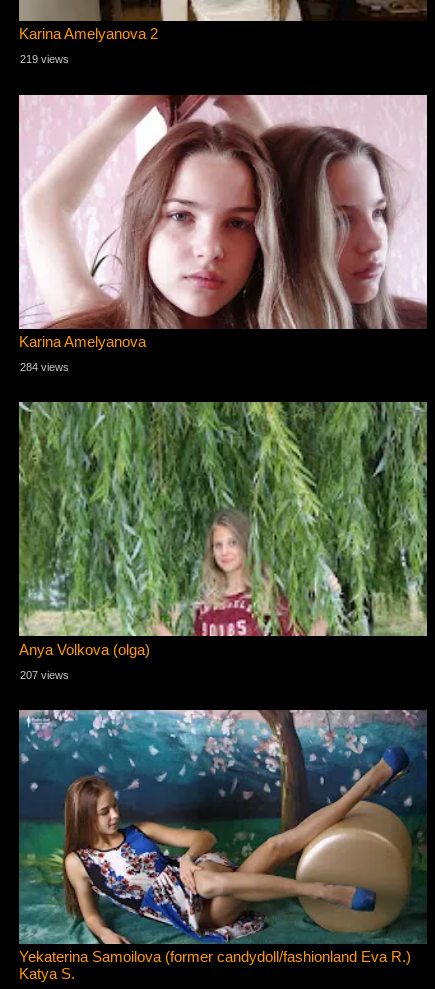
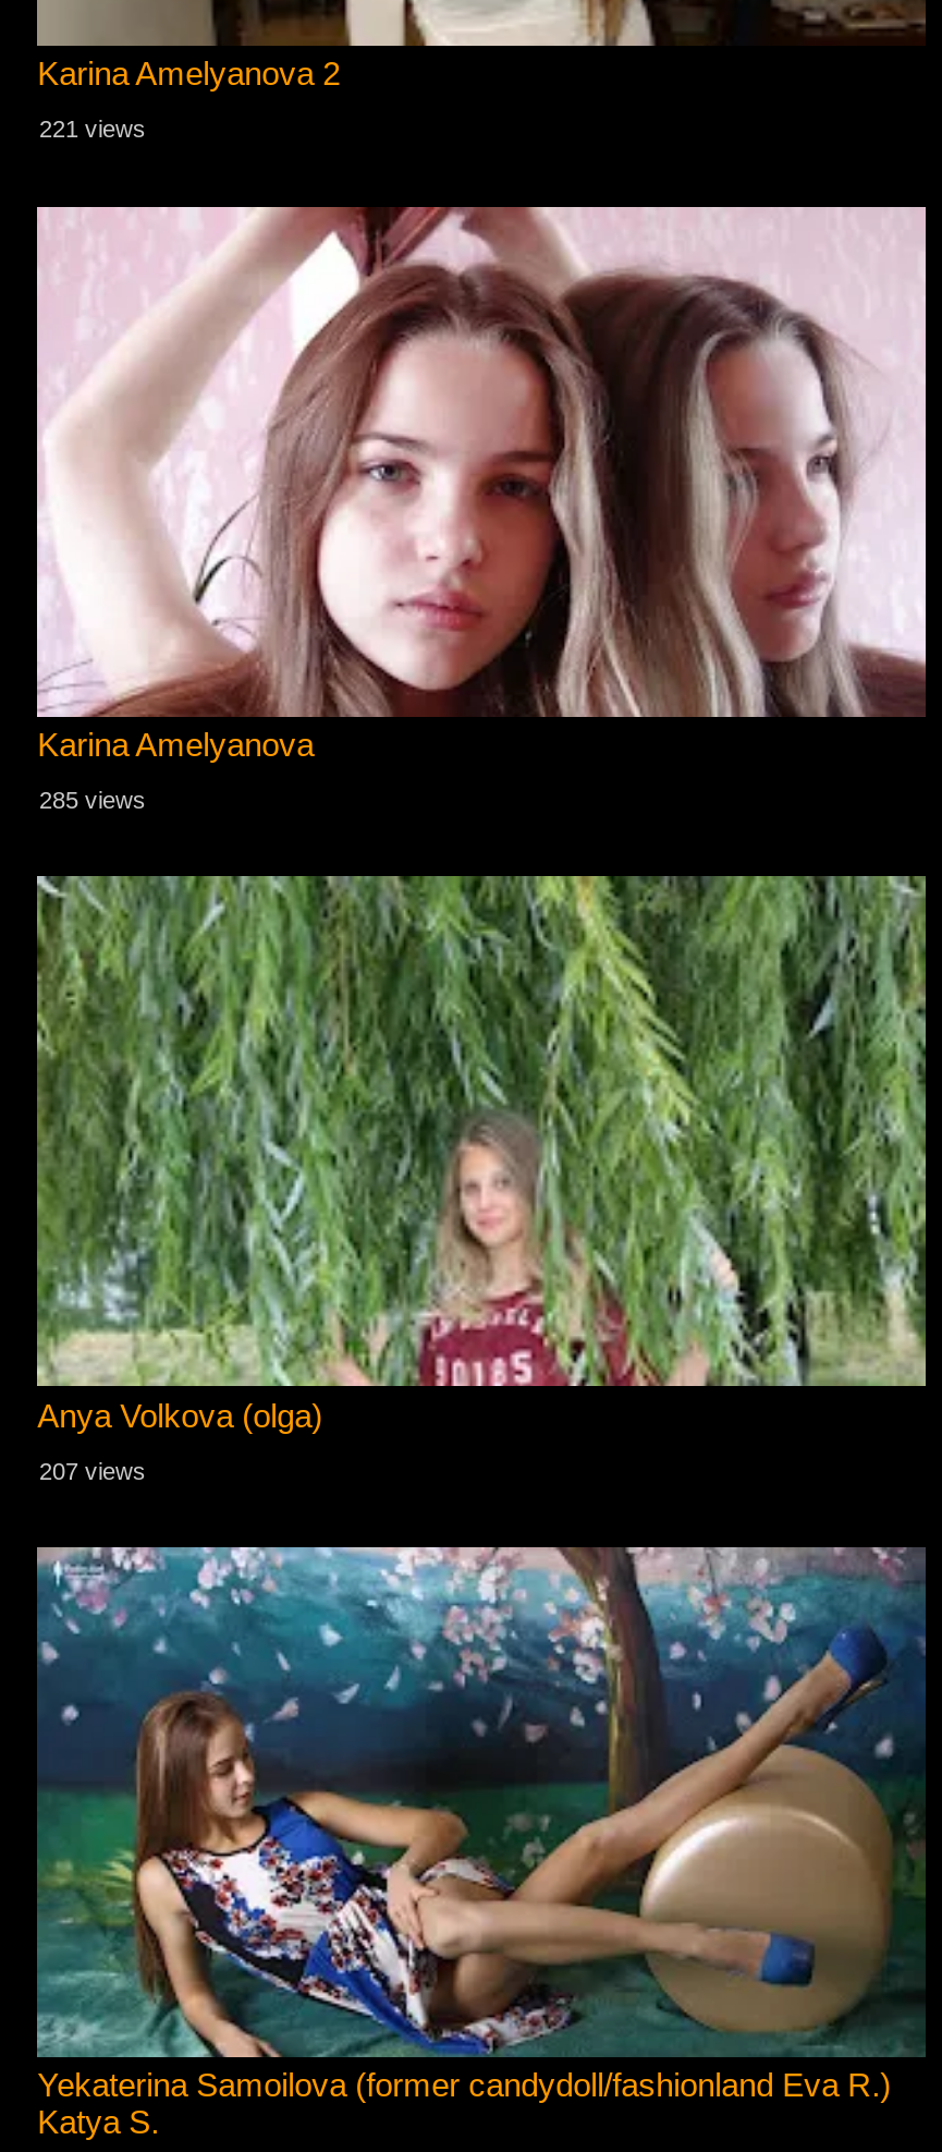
[20,53,69,65] 219 views -> [39,115,146,142] 221 views
[20,361,69,373] 284 views -> [39,786,146,813] 285 views

